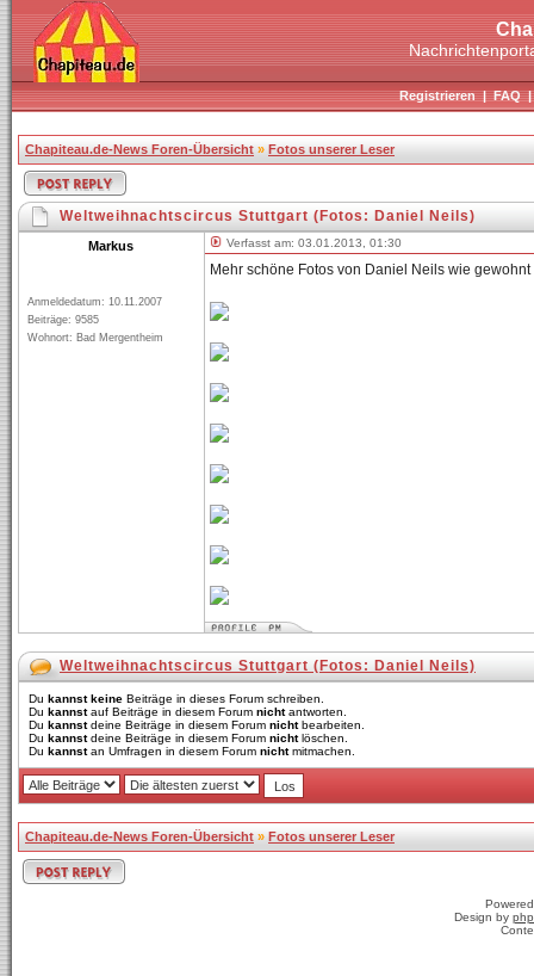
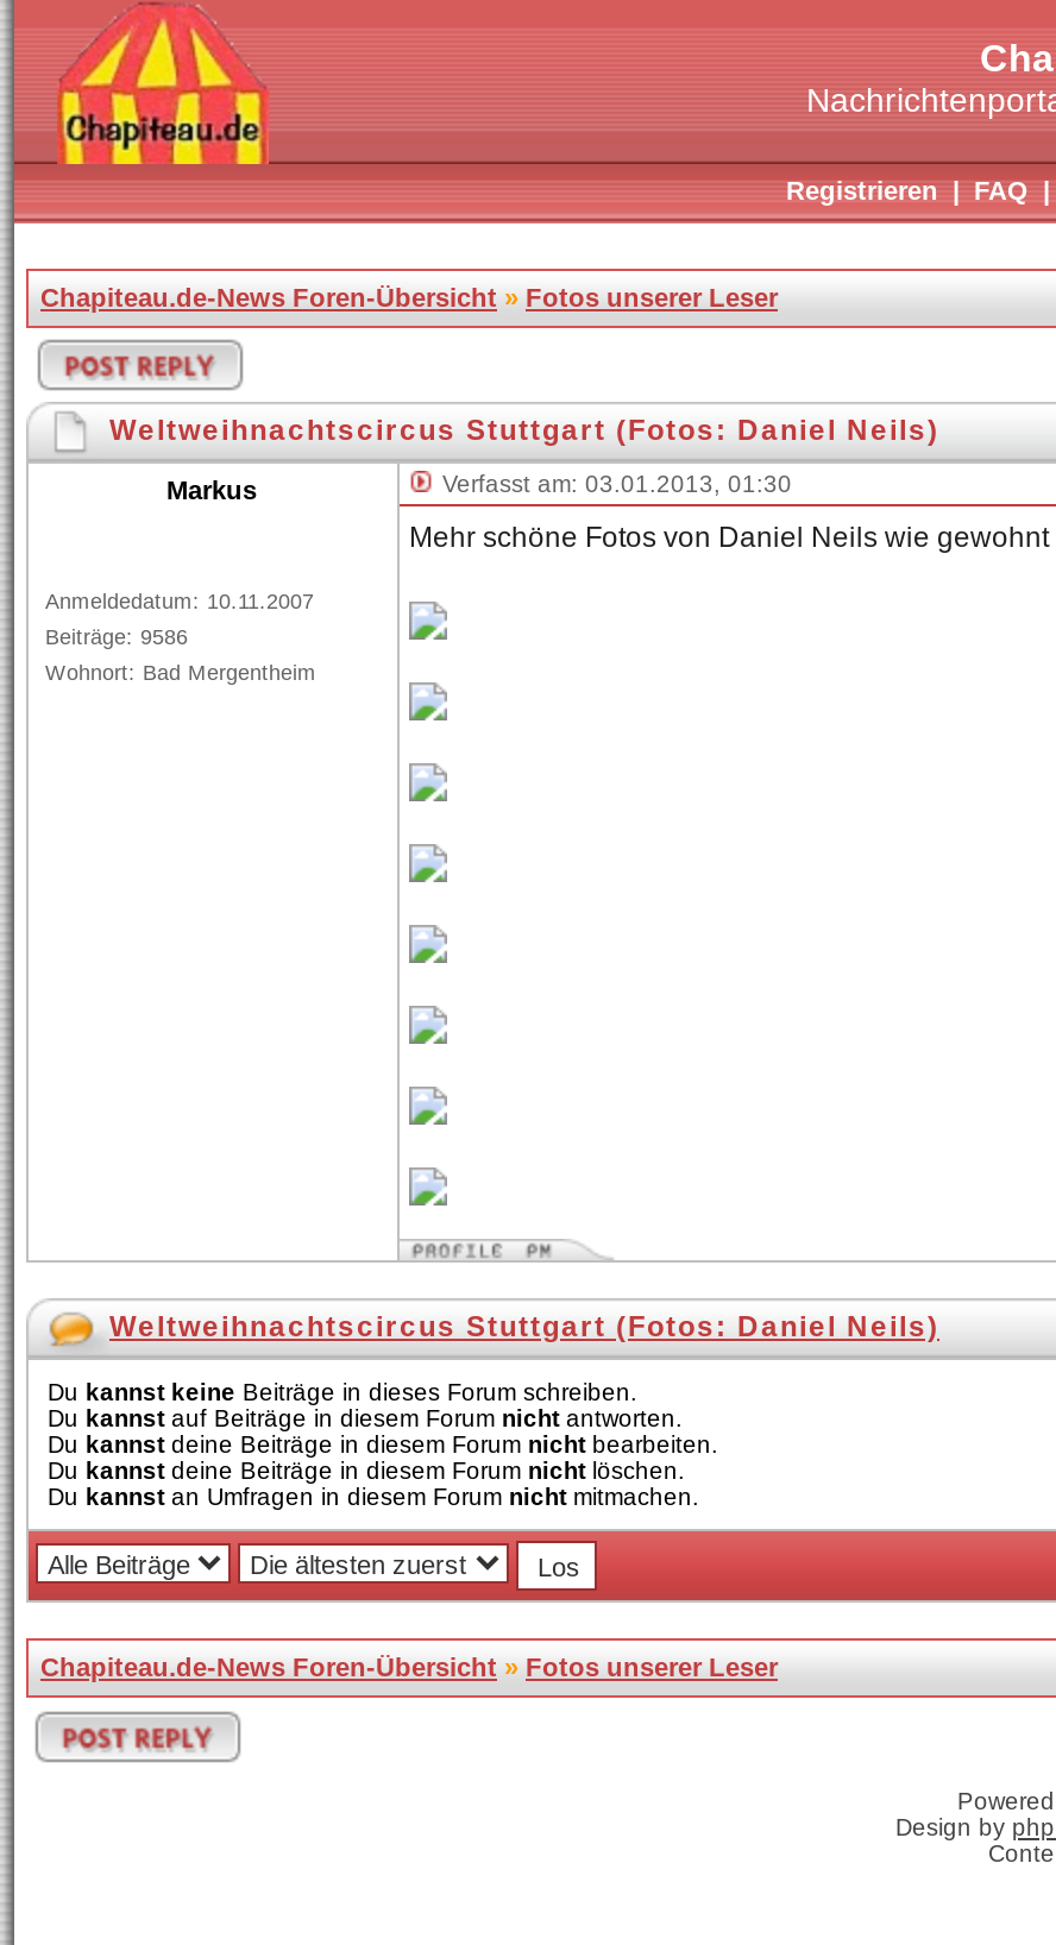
[27,314,99,326] Beiträge: 9585 -> [45,625,188,649] Beiträge: 9586

